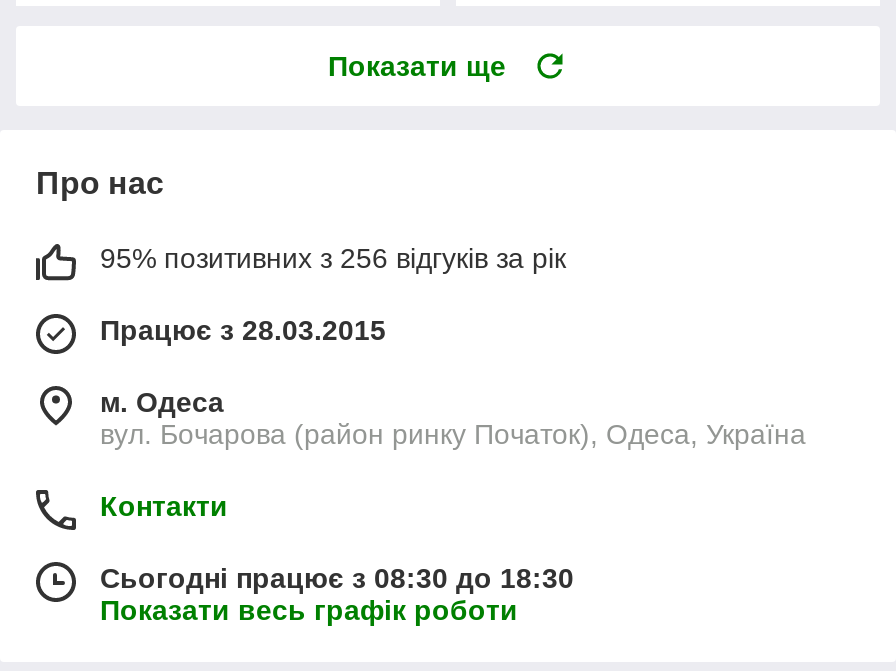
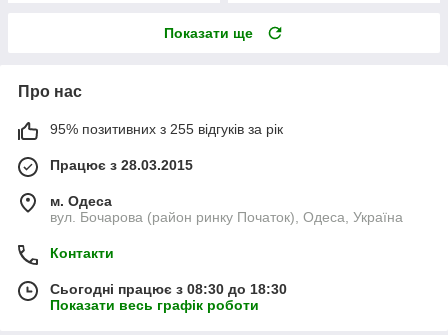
[100,242,566,274] 95% позитивних з 256 відгуків за рік -> [50,121,283,137] 95% позитивних з 255 відгуків за рік

